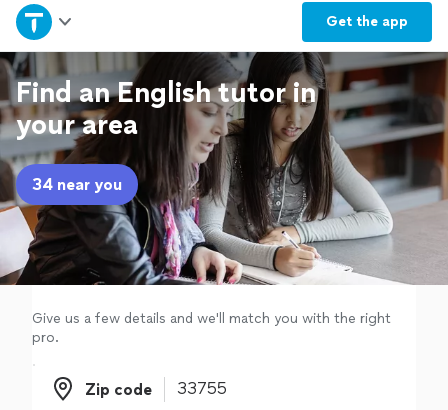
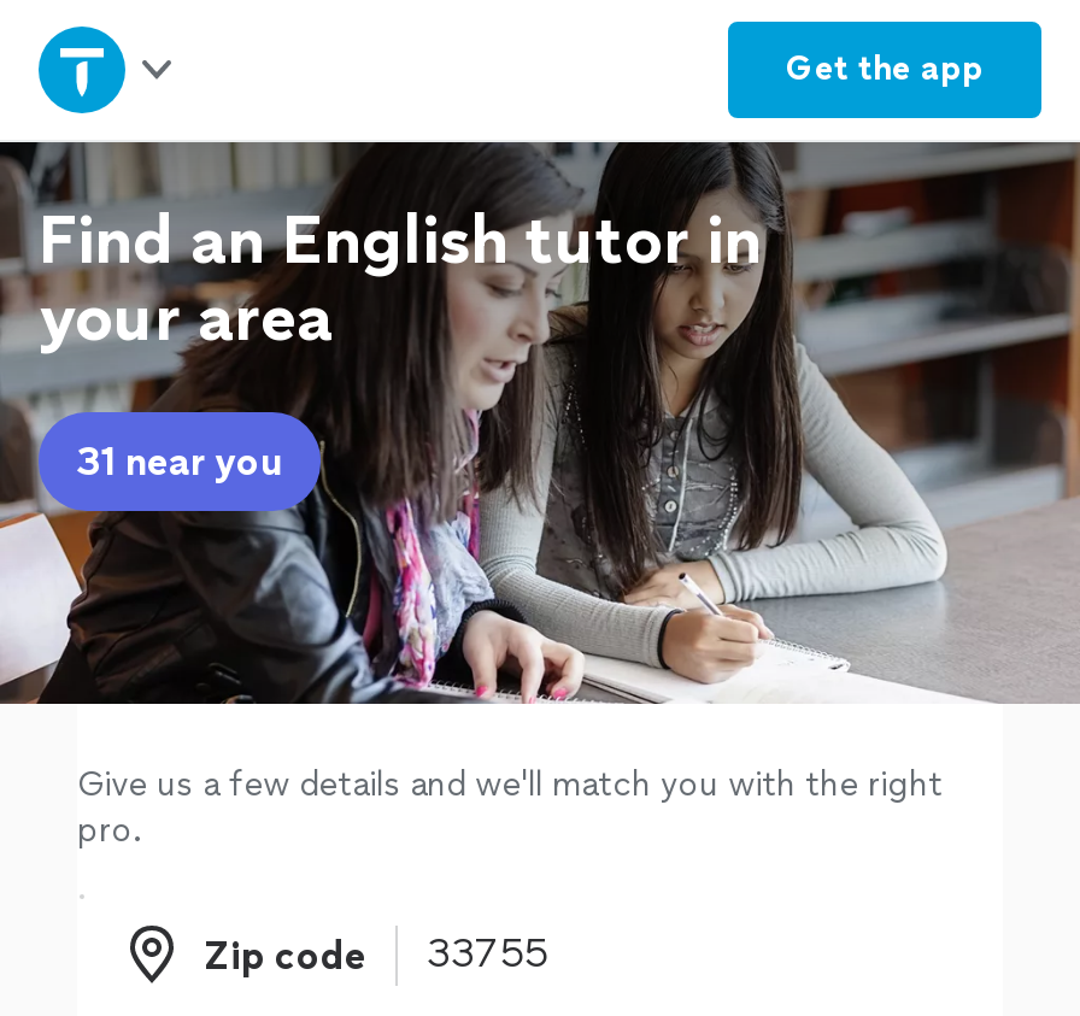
[32,175,122,194] 34 near you -> [77,439,282,484] 31 near you

